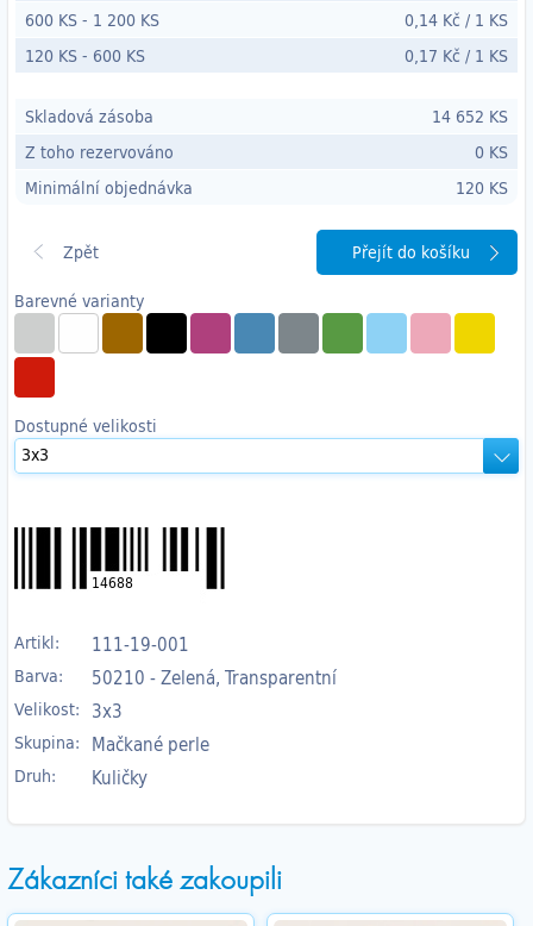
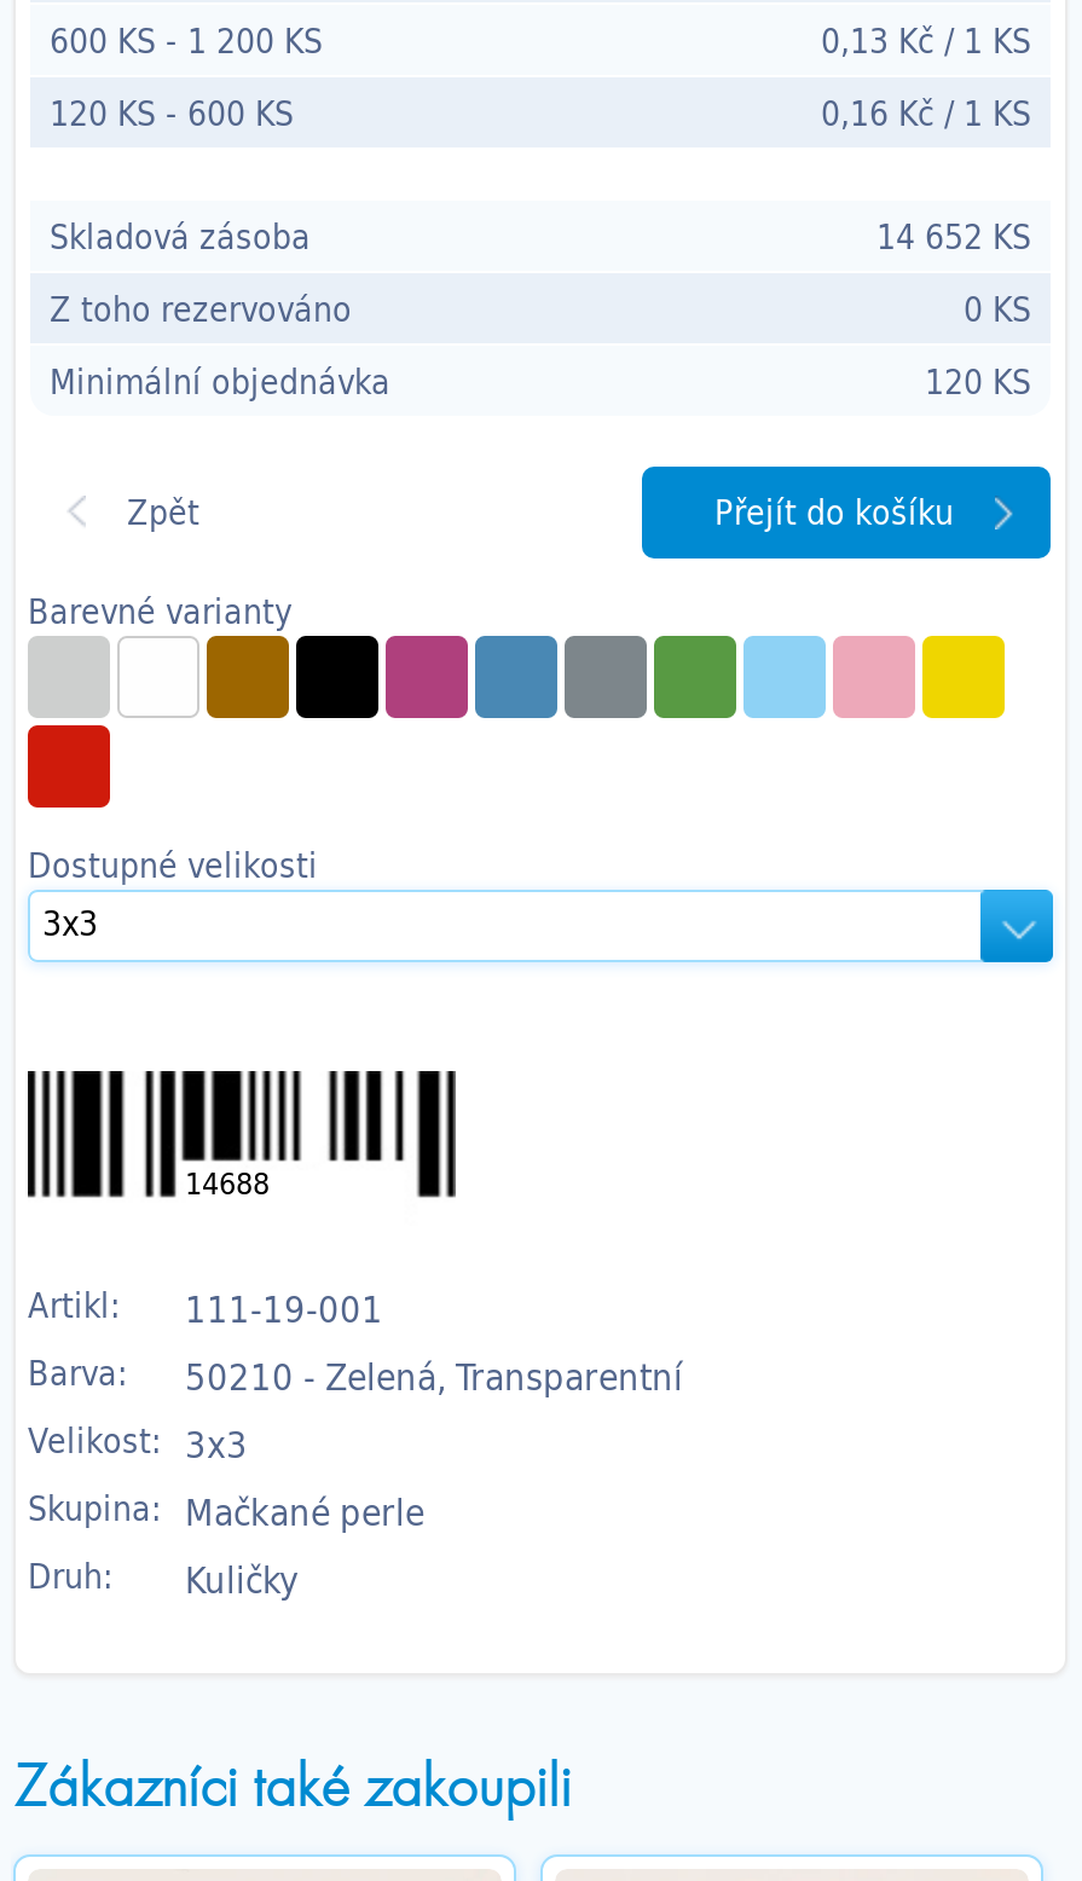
[405,7,508,32] 0,14 Kč / 1 KS -> [821,15,1031,66] 0,13 Kč / 1 KS
[405,43,508,68] 0,17 Kč / 1 KS -> [821,88,1031,138] 0,16 Kč / 1 KS

